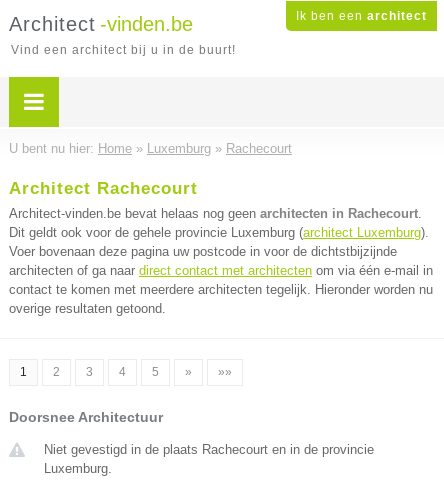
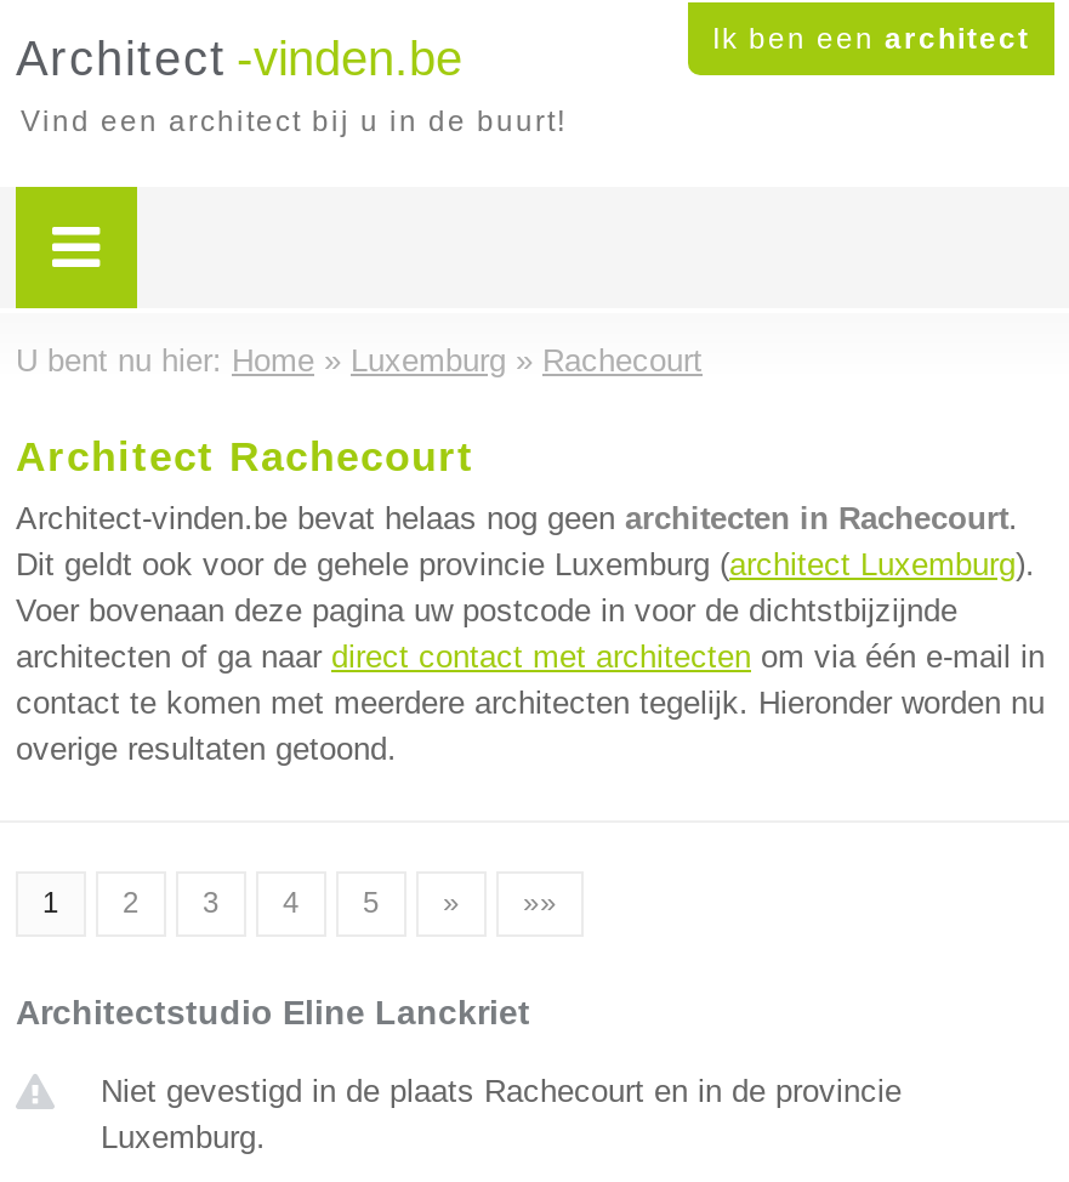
[9,409,163,425] Doorsnee Architectuur -> [16,993,530,1032] Architectstudio Eline Lanckriet

